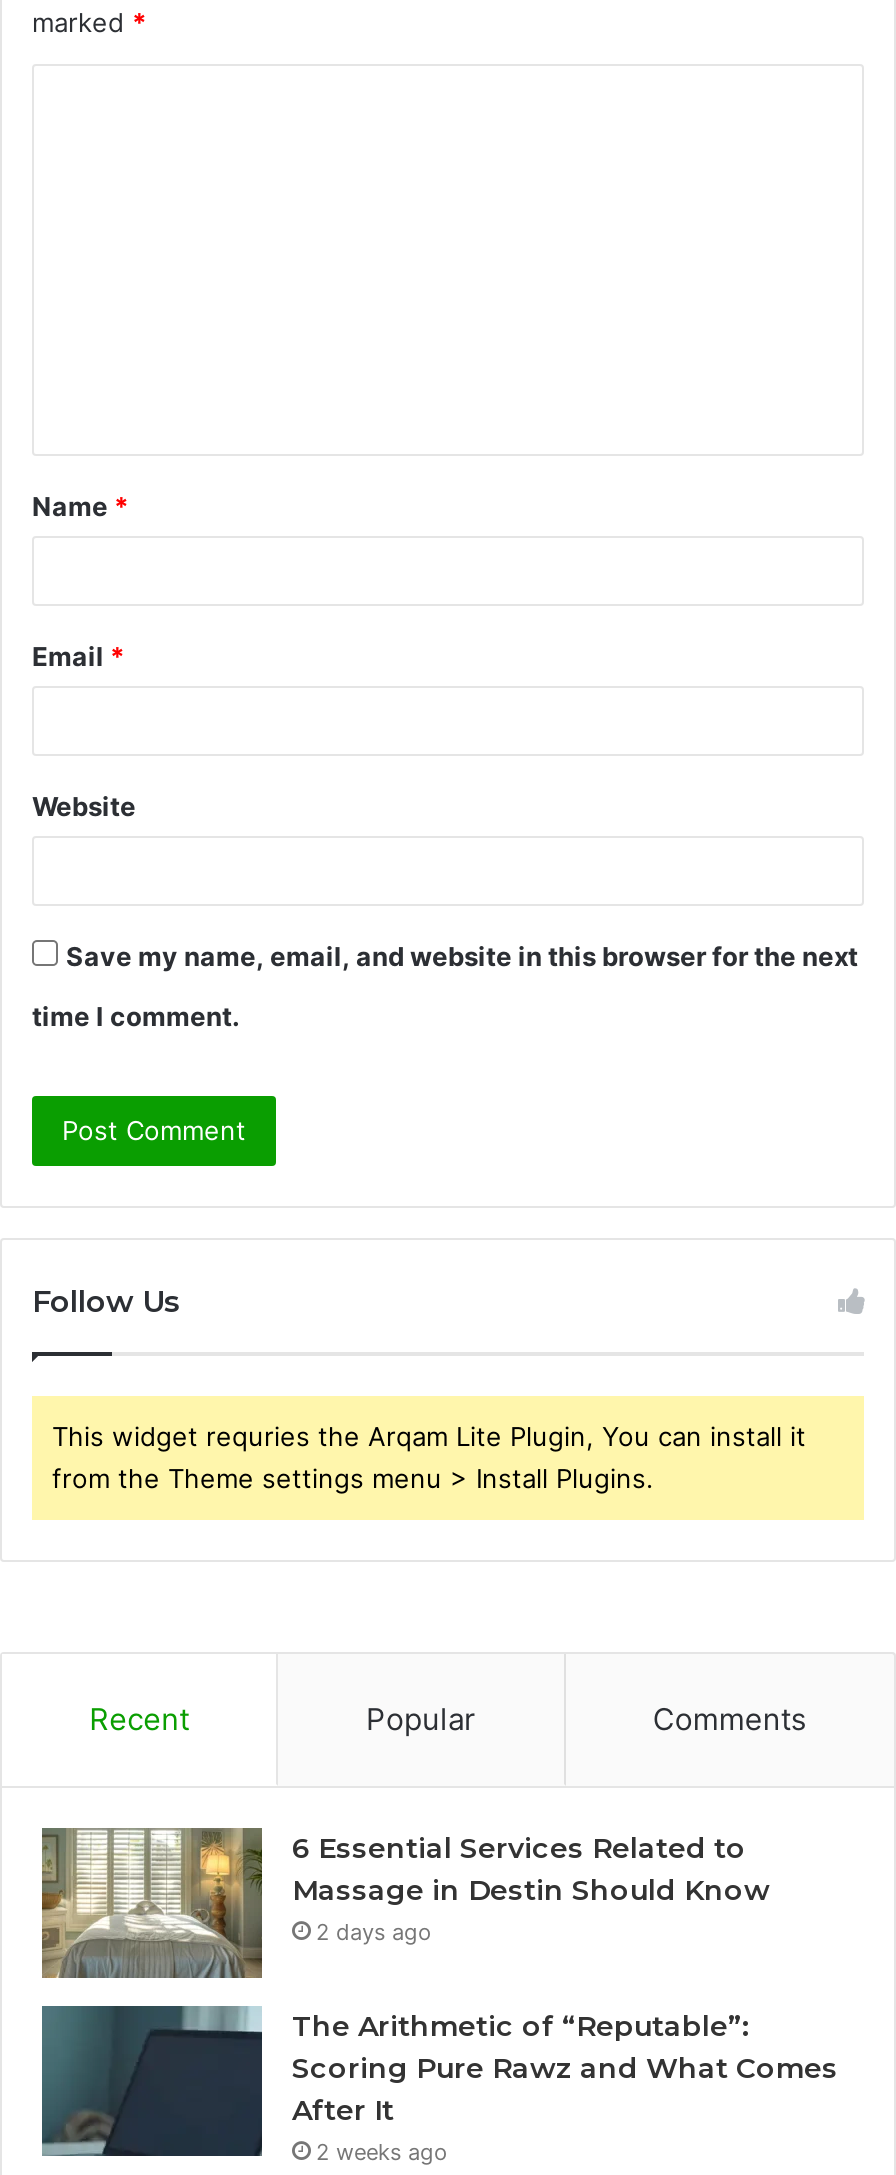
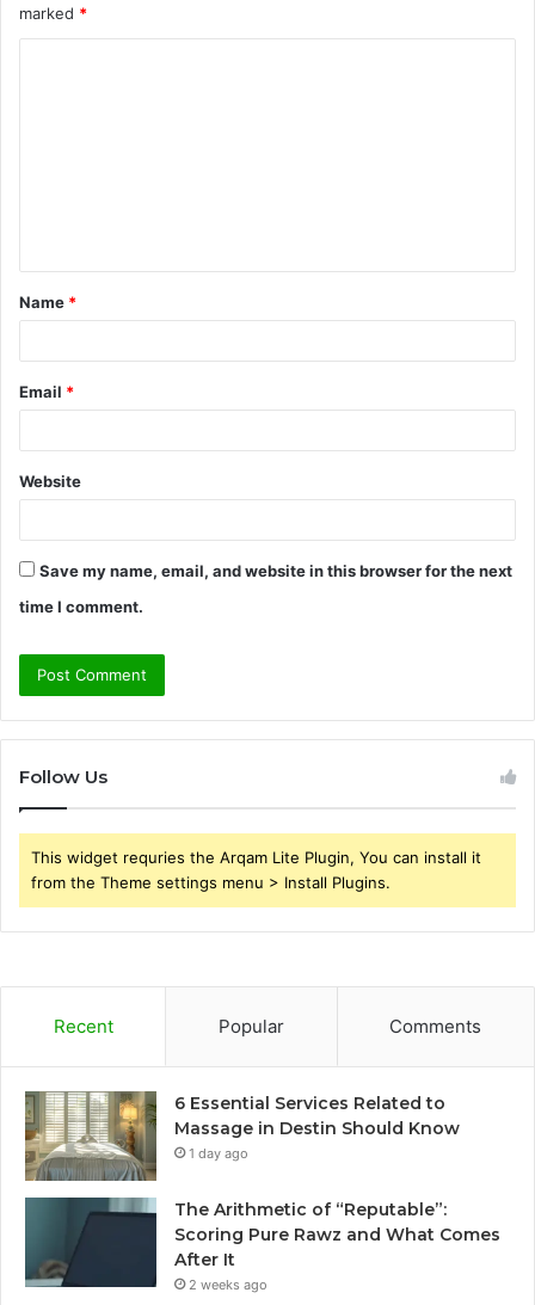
[316,1918,432,1946] 2 days ago -> [189,1145,248,1162] 1 day ago

